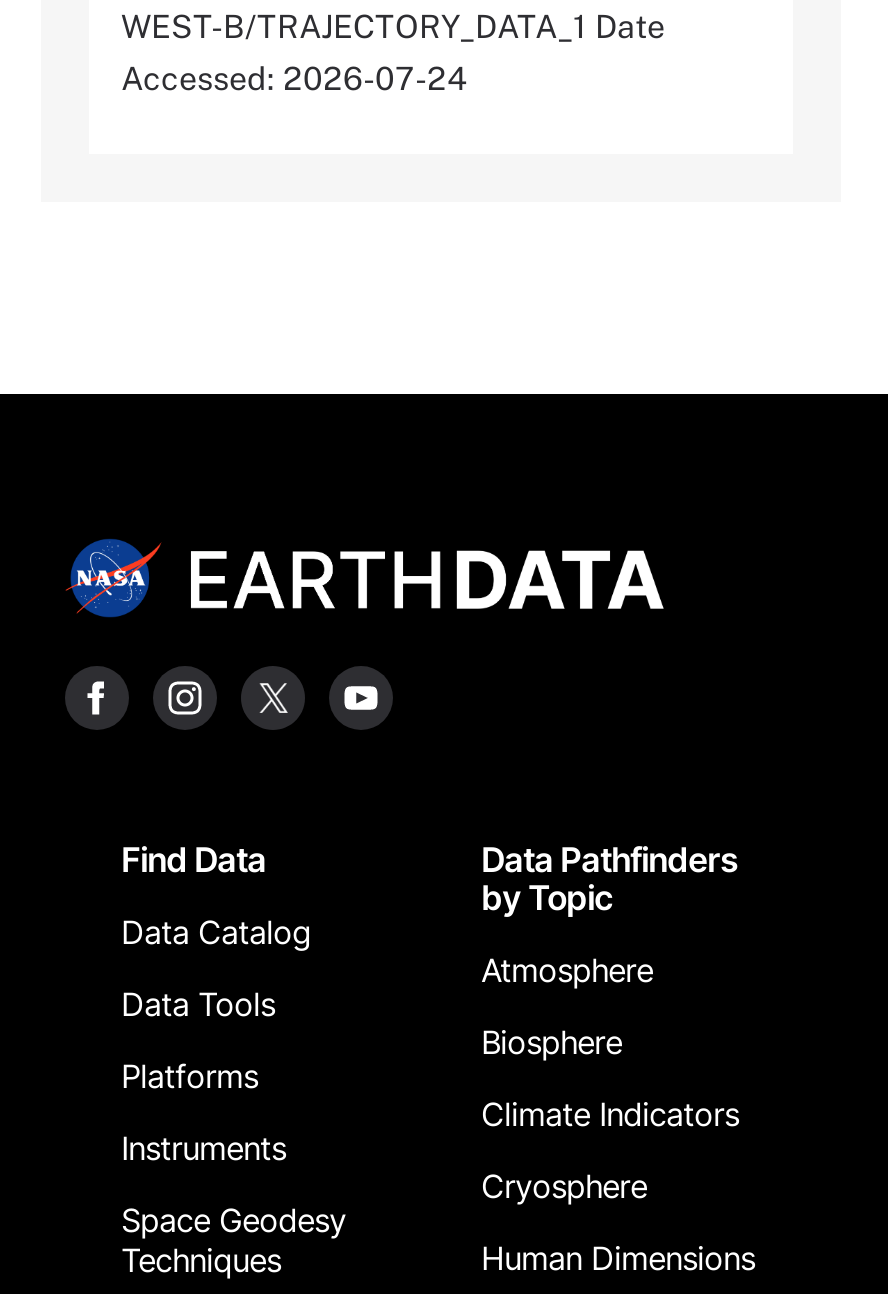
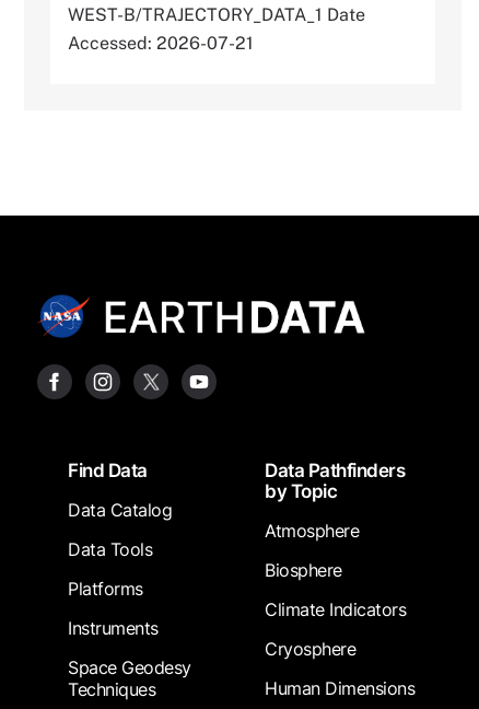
[121,60,467,98] Accessed: 2026-07-24 -> [68,33,254,54] Accessed: 2026-07-21

